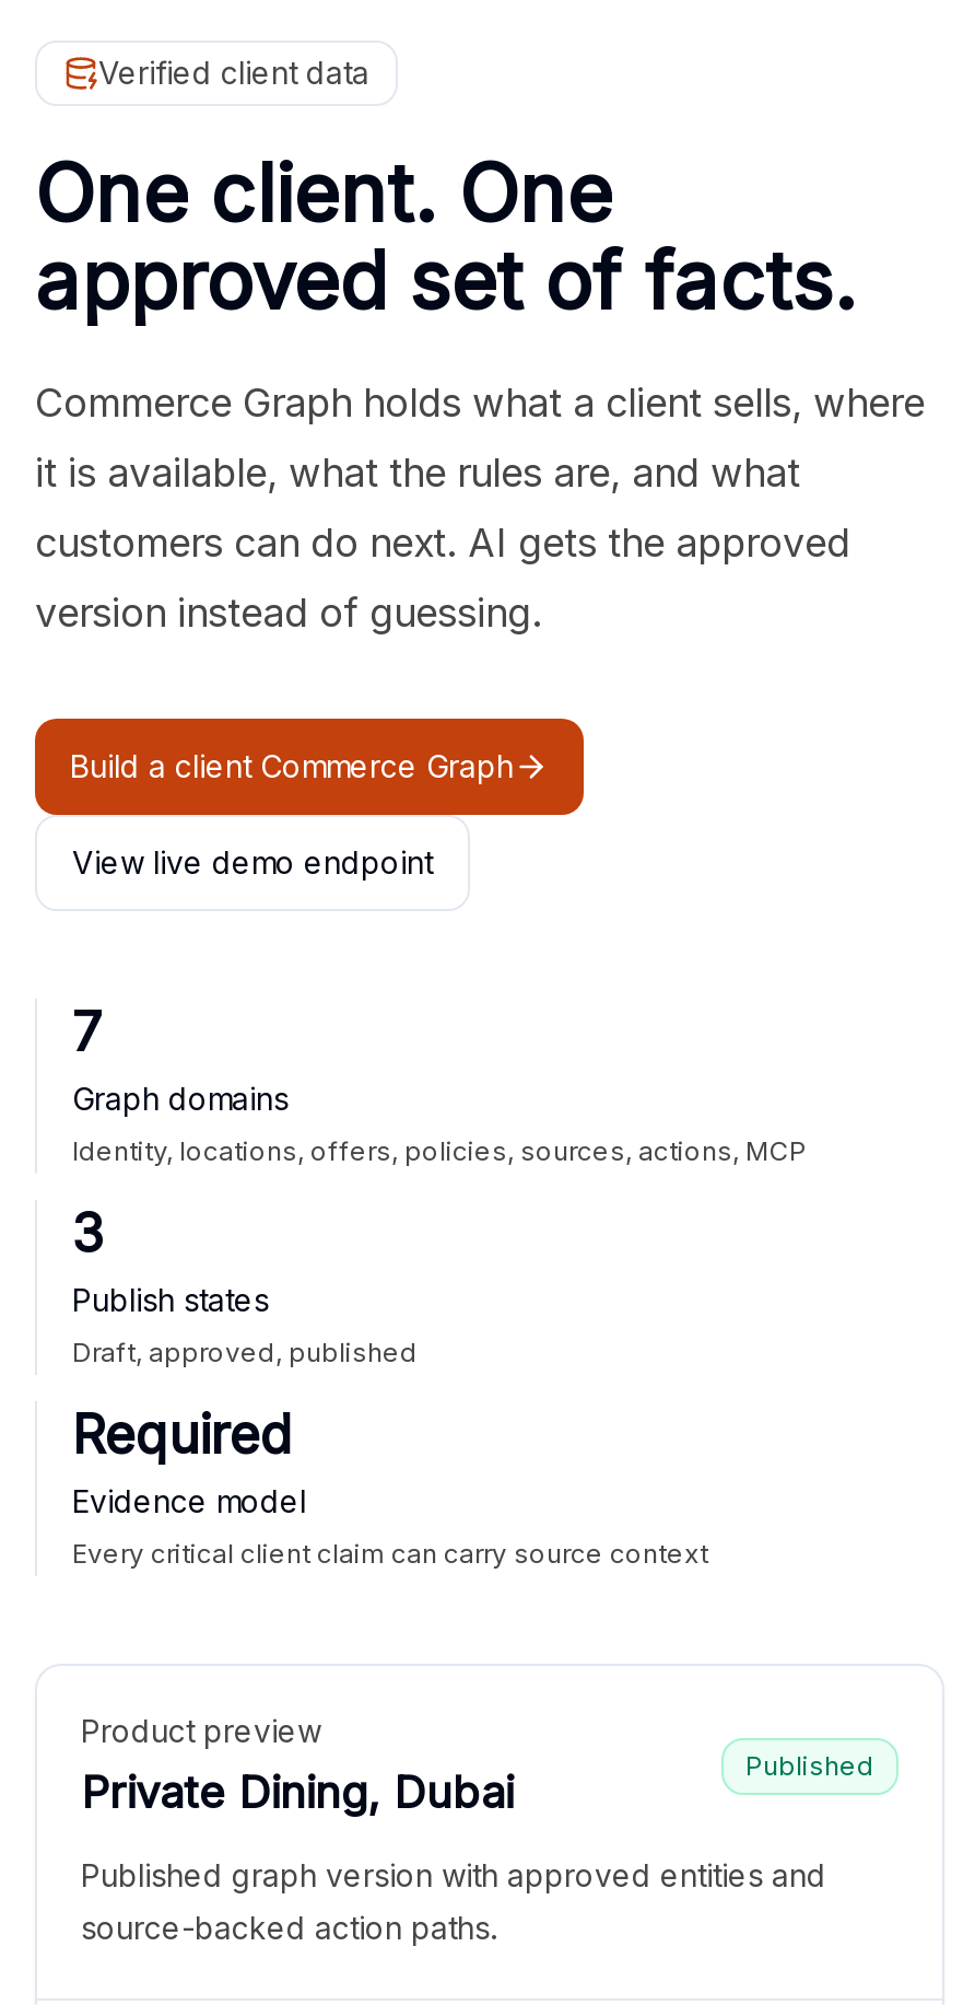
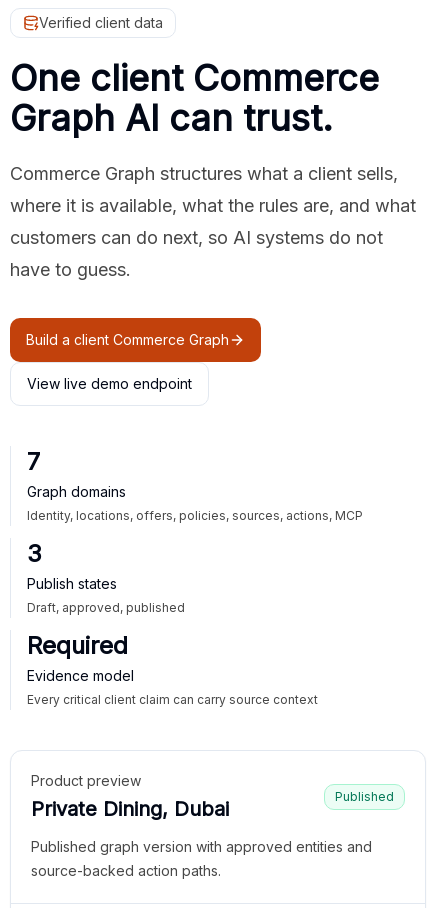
[35,145,857,329] One client. One | approved set of facts. -> [10,56,379,140] One client Commerce | Graph AI can trust.
[35,380,925,426] Commerce Graph holds what a client sells, where -> [10,163,398,184] Commerce Graph structures what a client sells,
[35,450,800,496] it is available, what the rules are, and what -> [10,195,416,216] where it is available, what the rules are, and what
[35,520,850,566] customers can do next. AI gets the approved -> [10,227,383,248] customers can do next, so AI systems do not
[35,590,542,636] version instead of guessing. -> [10,259,131,280] have to guess.

